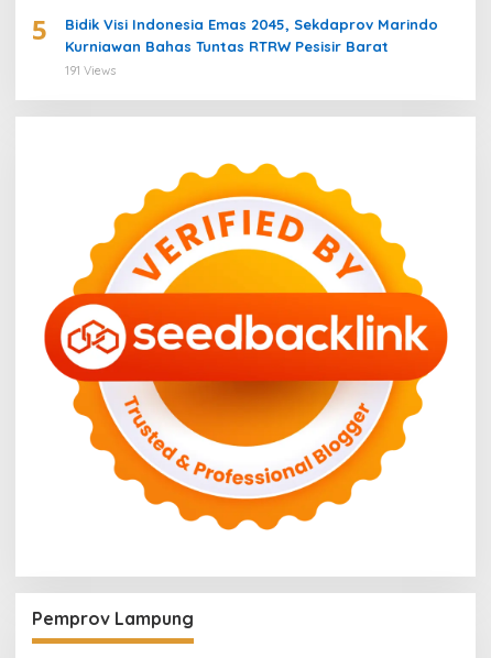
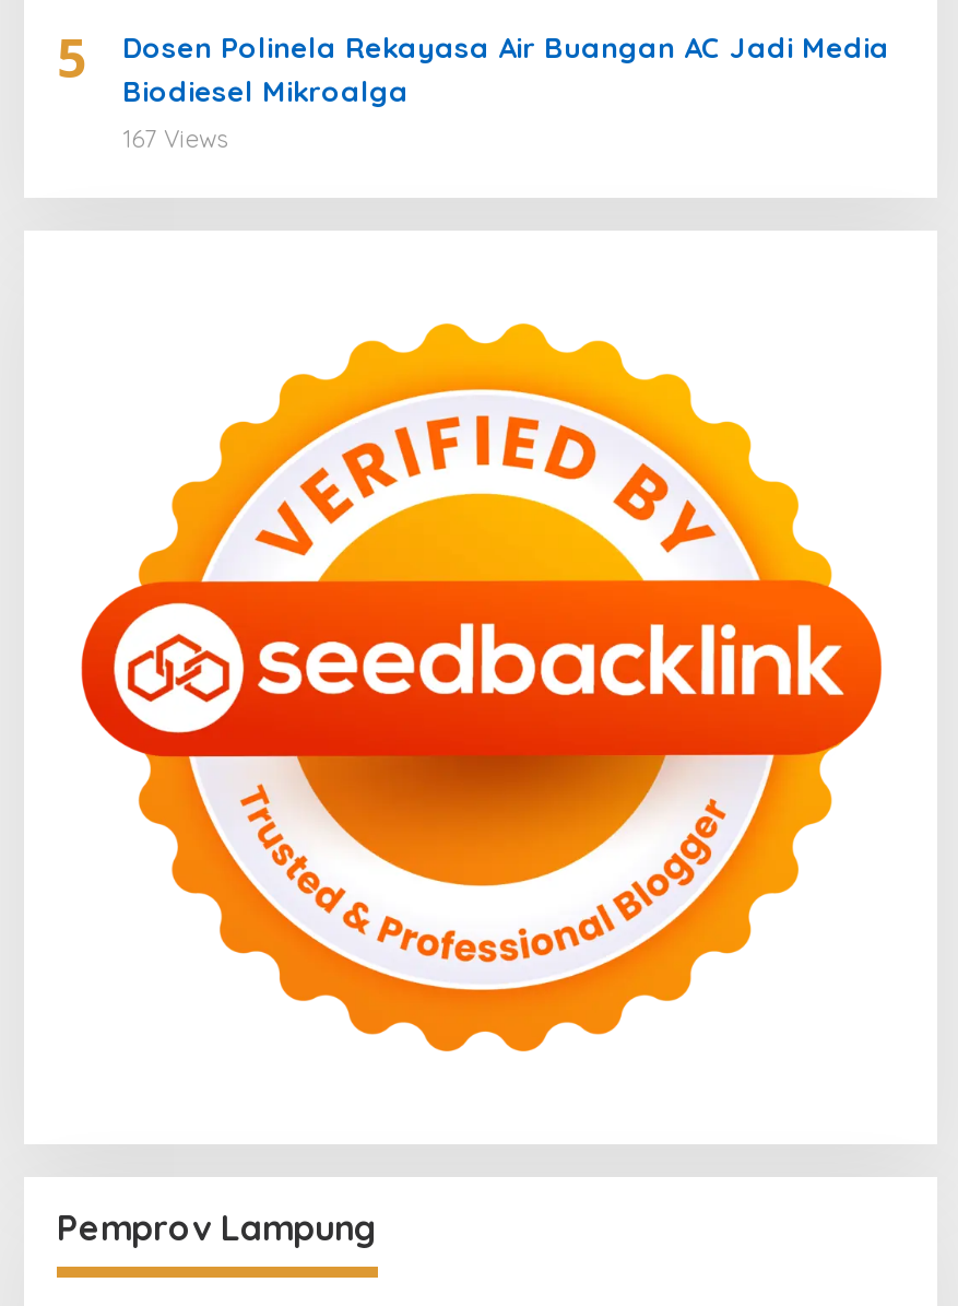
[65,16,438,78] Bidik Visi Indonesia Emas 2045, Sekdaprov Marindo | Kurniawan Bahas Tuntas RTRW Pesisir Barat | 191 Views -> [122,30,889,155] Dosen Polinela Rekayasa Air Buangan AC Jadi Media | Biodiesel Mikroalga | 167 Views

